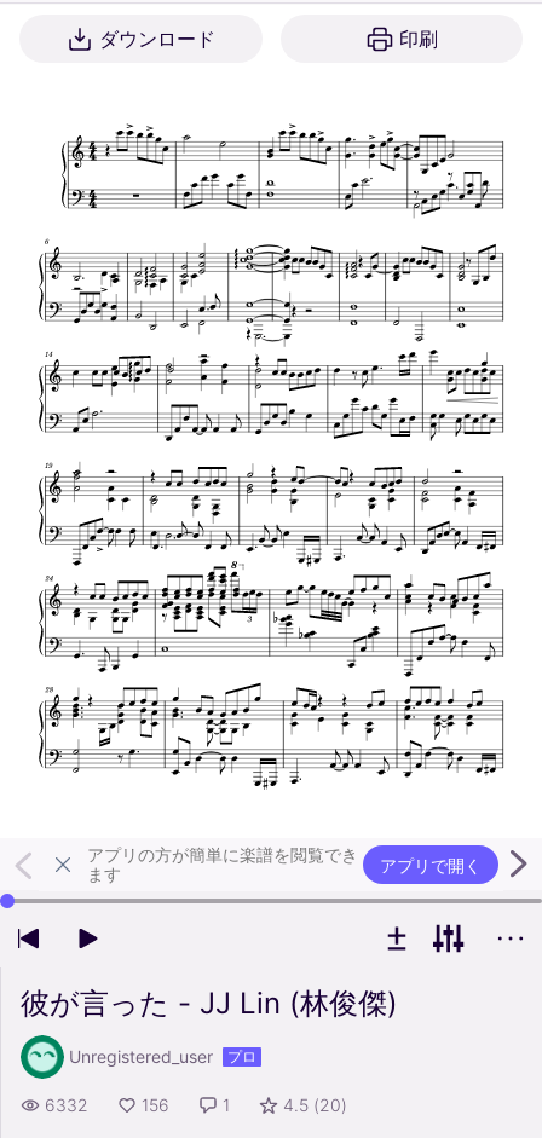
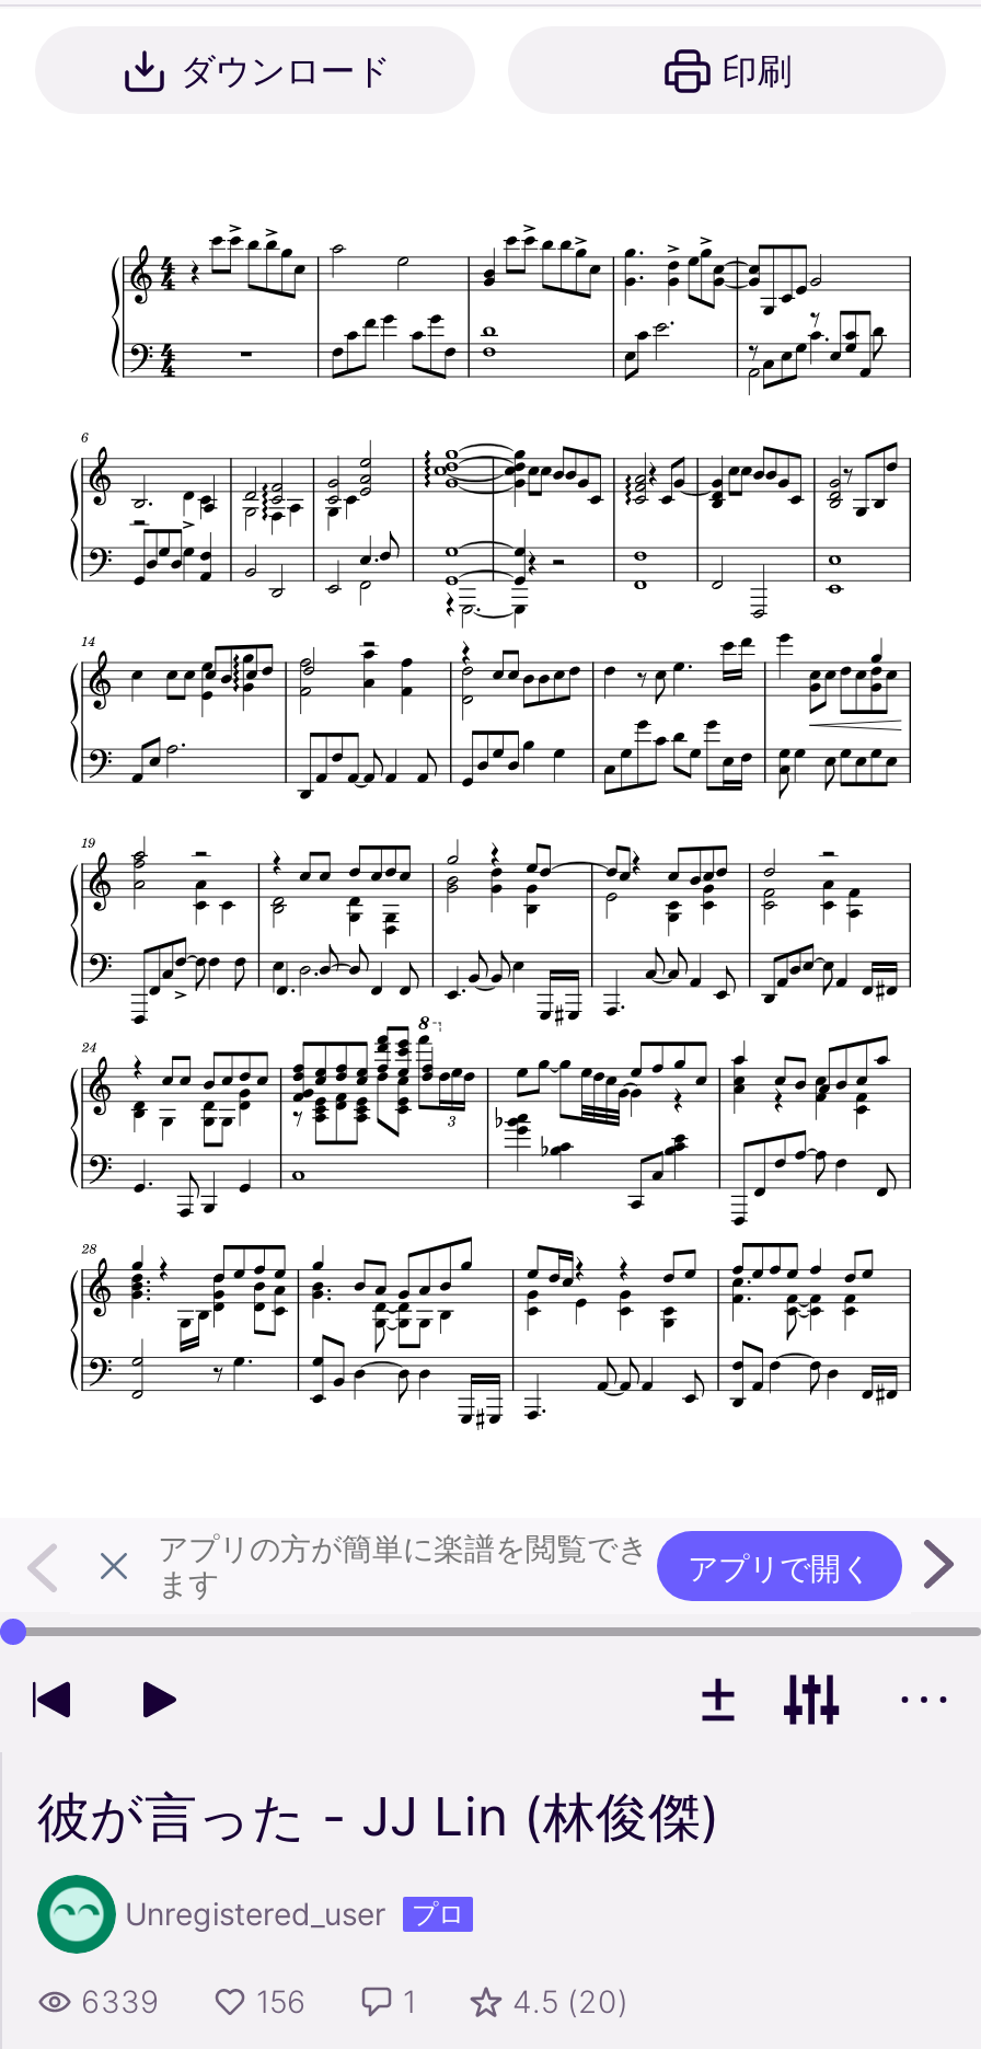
[45,1094,88,1115] 6332 -> [81,1982,160,2019] 6339

